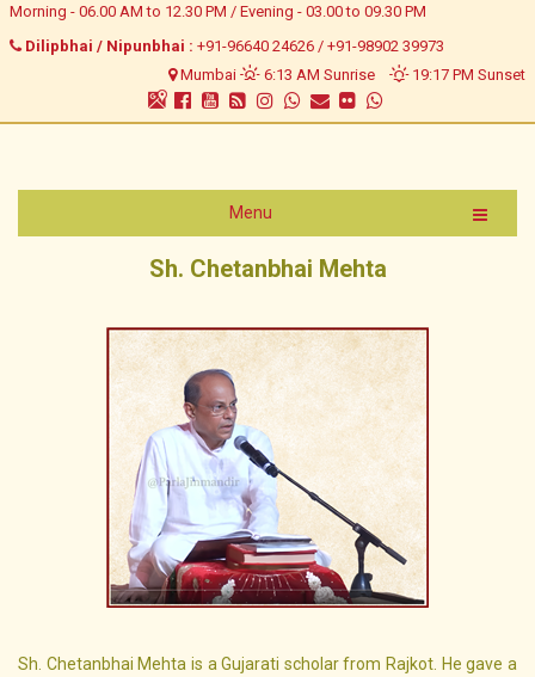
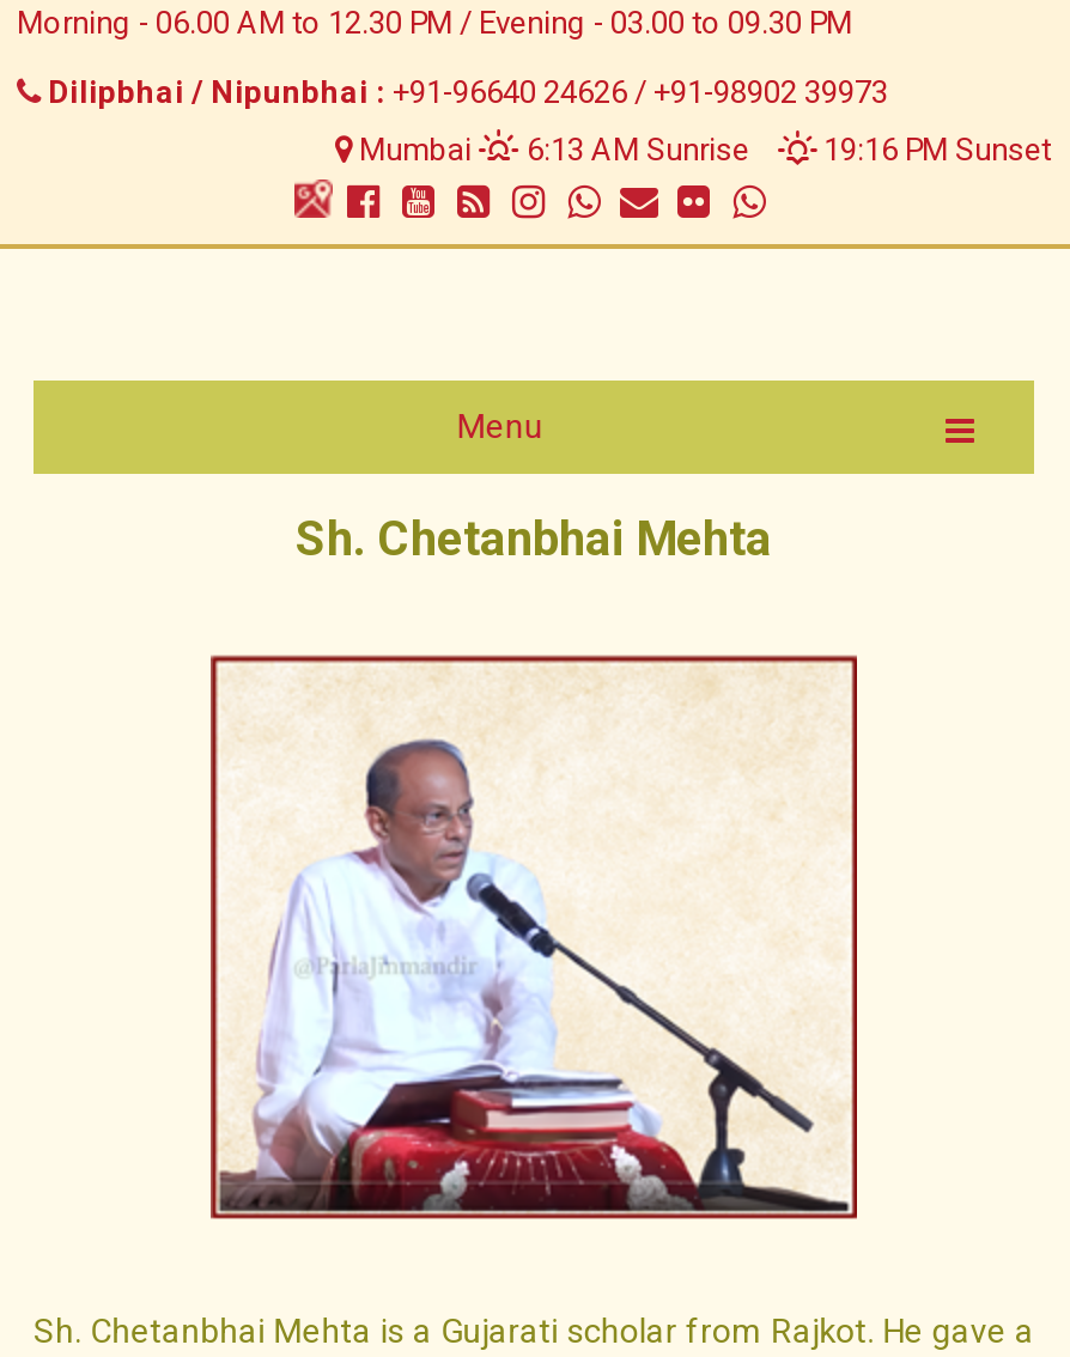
[180,66,525,84] Mumbai 6:13 AM Sunrise 19:17 PM Sunset -> [359,132,1051,168] Mumbai 6:13 AM Sunrise 19:16 PM Sunset

